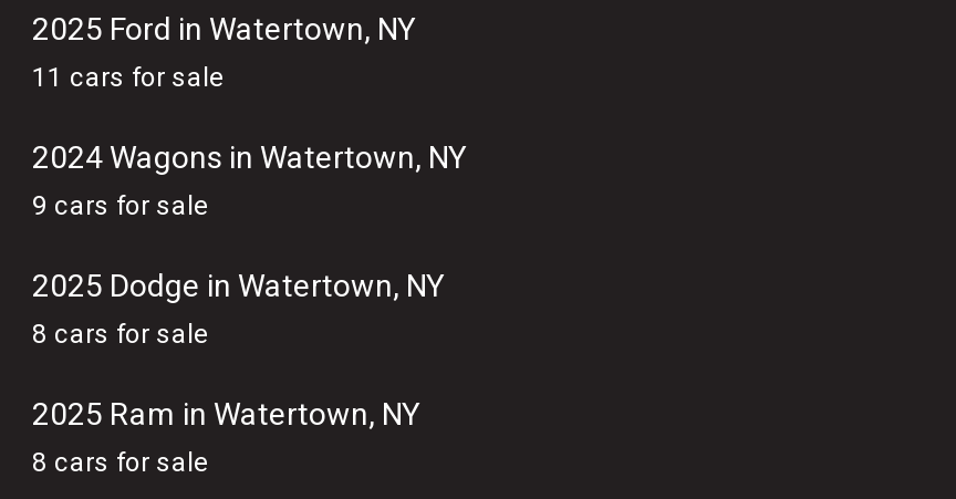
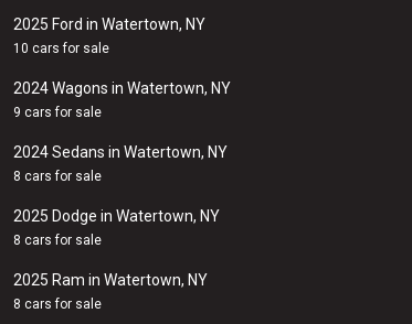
[32,62,225,93] 11 cars for sale -> [13,41,109,56] 10 cars for sale
none -> [13,143,228,184] 2024 Sedans in Watertown, NY | 8 cars for sale

